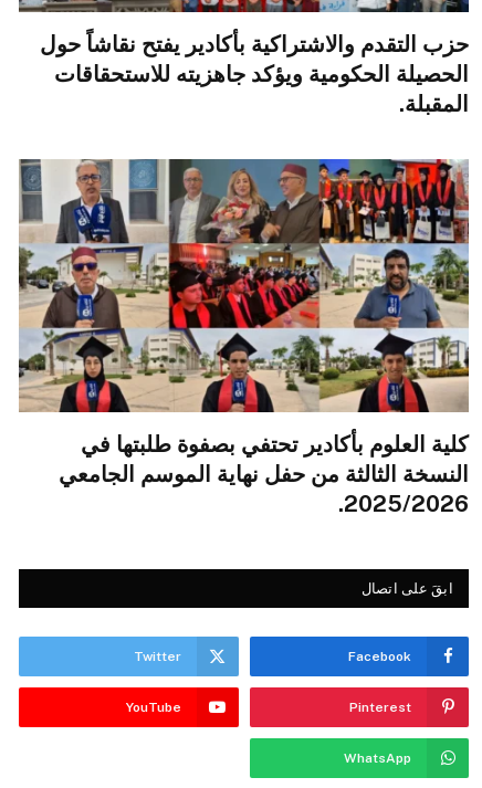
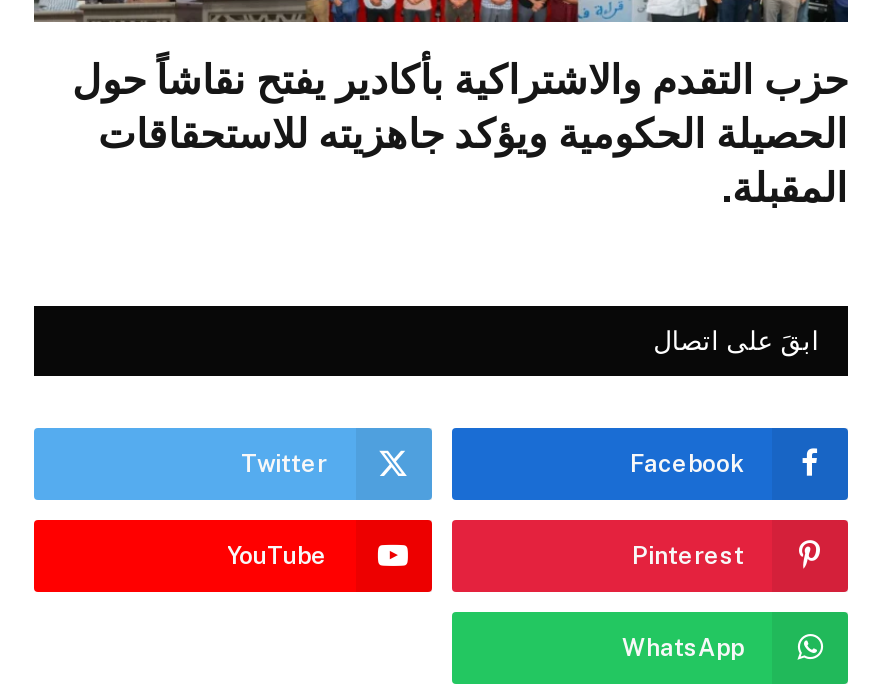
[19,158,470,517] [image] | كلية العلوم بأكادير تحتفي بصفوة طلبتها في | النسخة الثالثة من حفل نهاية الموسم الجامعي | 2025/2026. -> none

